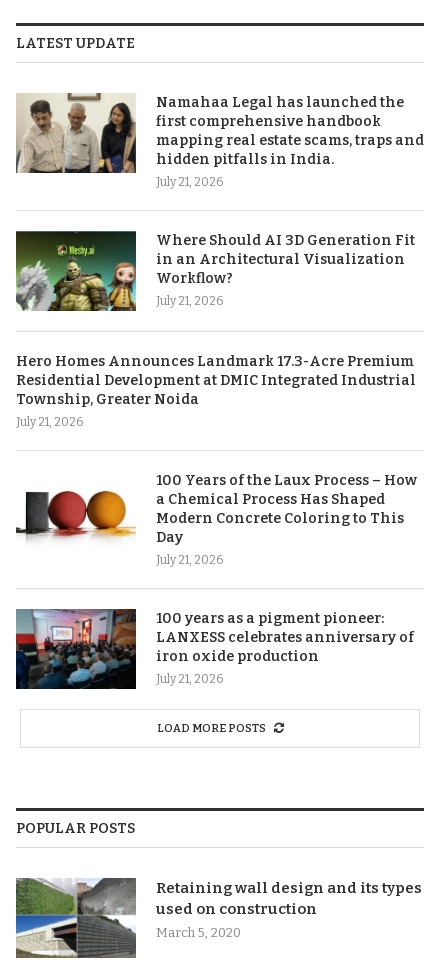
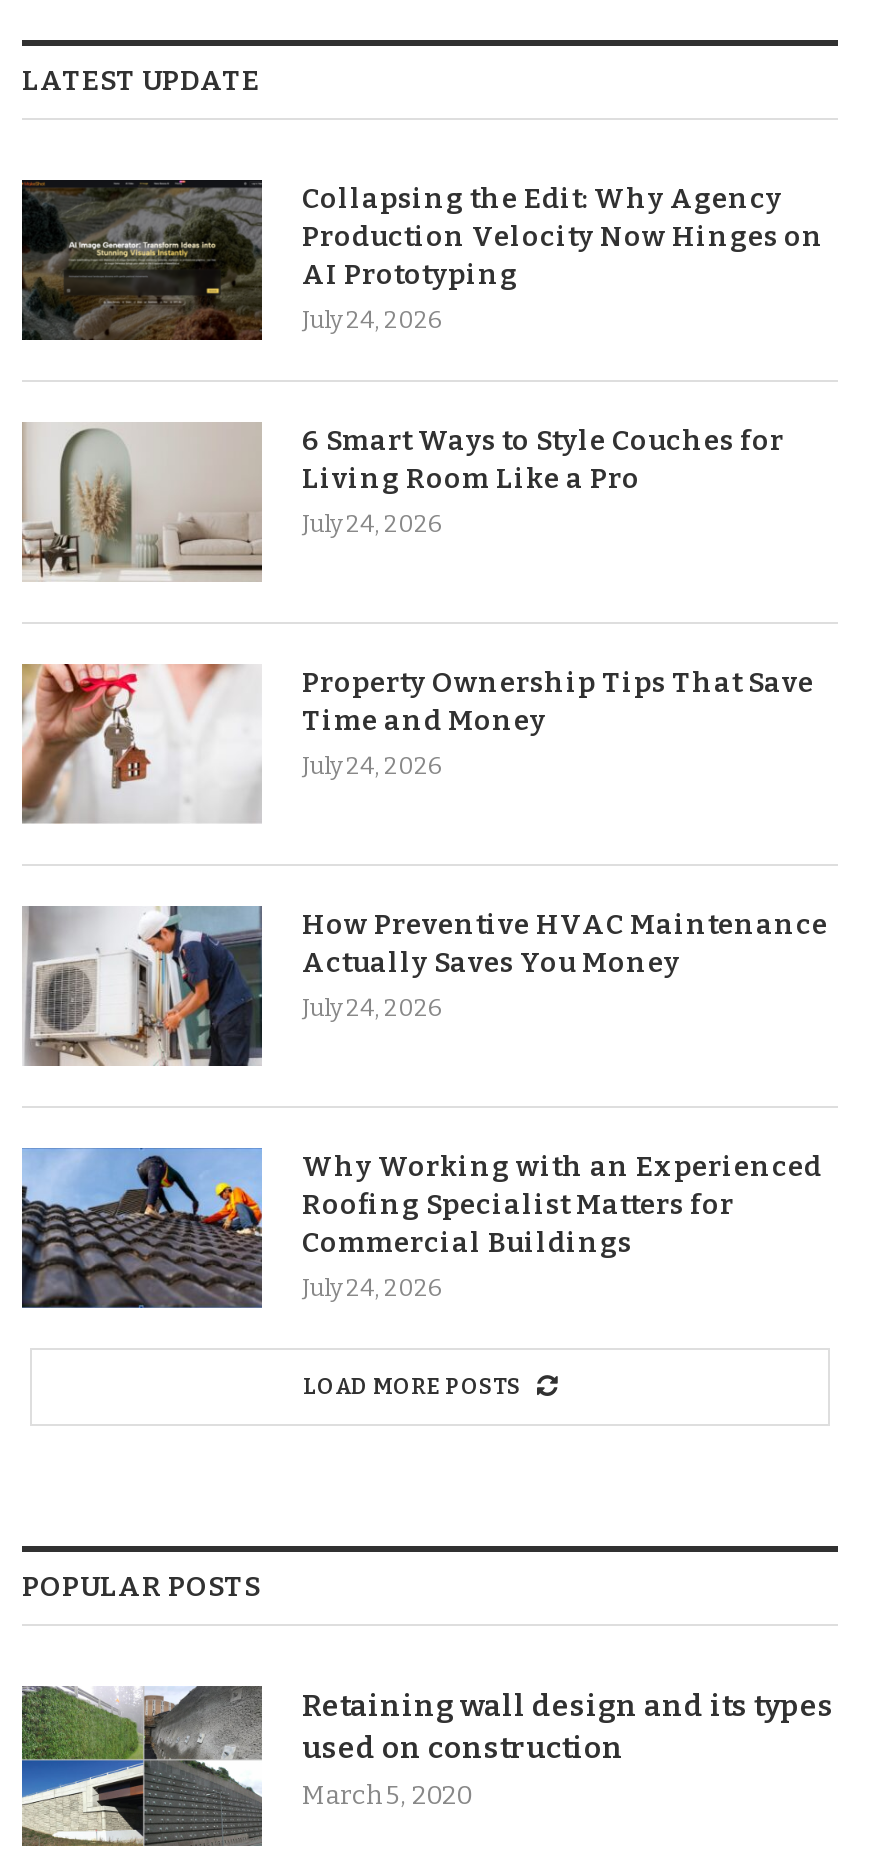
[16,92,424,189] [image] | Namahaa Legal has launched the | first comprehensive handbook | mapping real estate scams, traps and | hidden pitfalls in India. | July 21, 2026 -> [20,178,824,342] [image] | Collapsing the Edit: Why Agency | Production Velocity Now Hinges on | AI Prototyping | July 24, 2026
[16,230,415,312] [image] | Where Should AI 3D Generation Fit | in an Architectural Visualization | Workflow? | July 21, 2026 -> [22,422,784,582] [image] | 6 Smart Ways to Style Couches for | Living Room Like a Pro | July 24, 2026
[16,353,416,429] Hero Homes Announces Landmark 17.3-Acre Premium | Residential Development at DMIC Integrated Industrial | Township, Greater Noida | July 21, 2026 -> [302,665,814,779] Property Ownership Tips That Save | Time and Money | July 24, 2026
[16,472,417,567] [image] | 100 Years of the Laux Process – How | a Chemical Process Has Shaped | Modern Concrete Coloring to This | Day | July 21, 2026 -> [22,904,828,1068] [image] | How Preventive HVAC Maintenance | Actually Saves You Money | July 24, 2026
[15,608,414,690] [image] | 100 years as a pigment pioneer: | LANXESS celebrates anniversary of | iron oxide production | July 21, 2026 -> [20,1146,822,1310] [image] | Why Working with an Experienced | Roofing Specialist Matters for | Commercial Buildings | July 24, 2026

